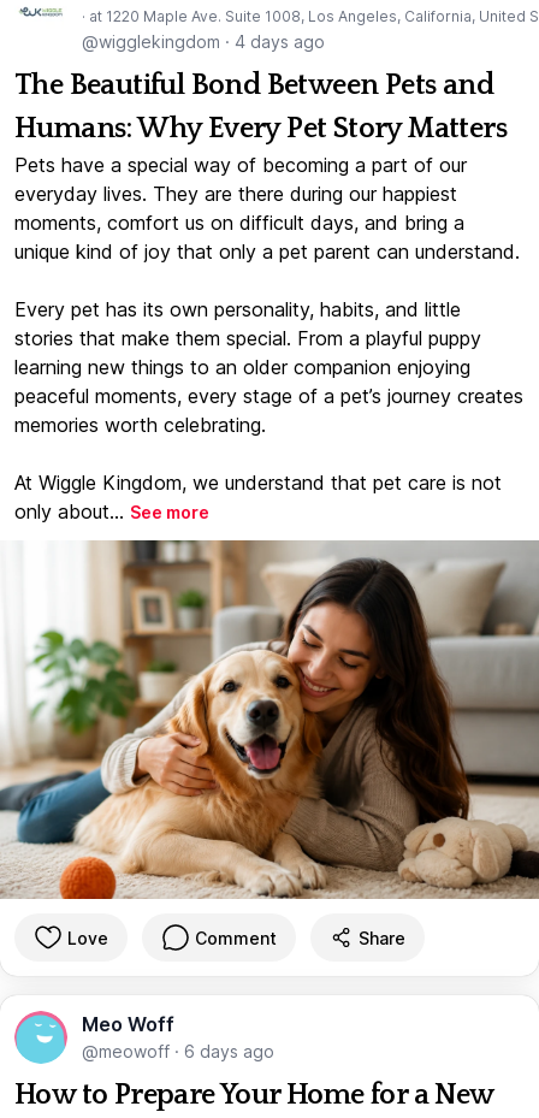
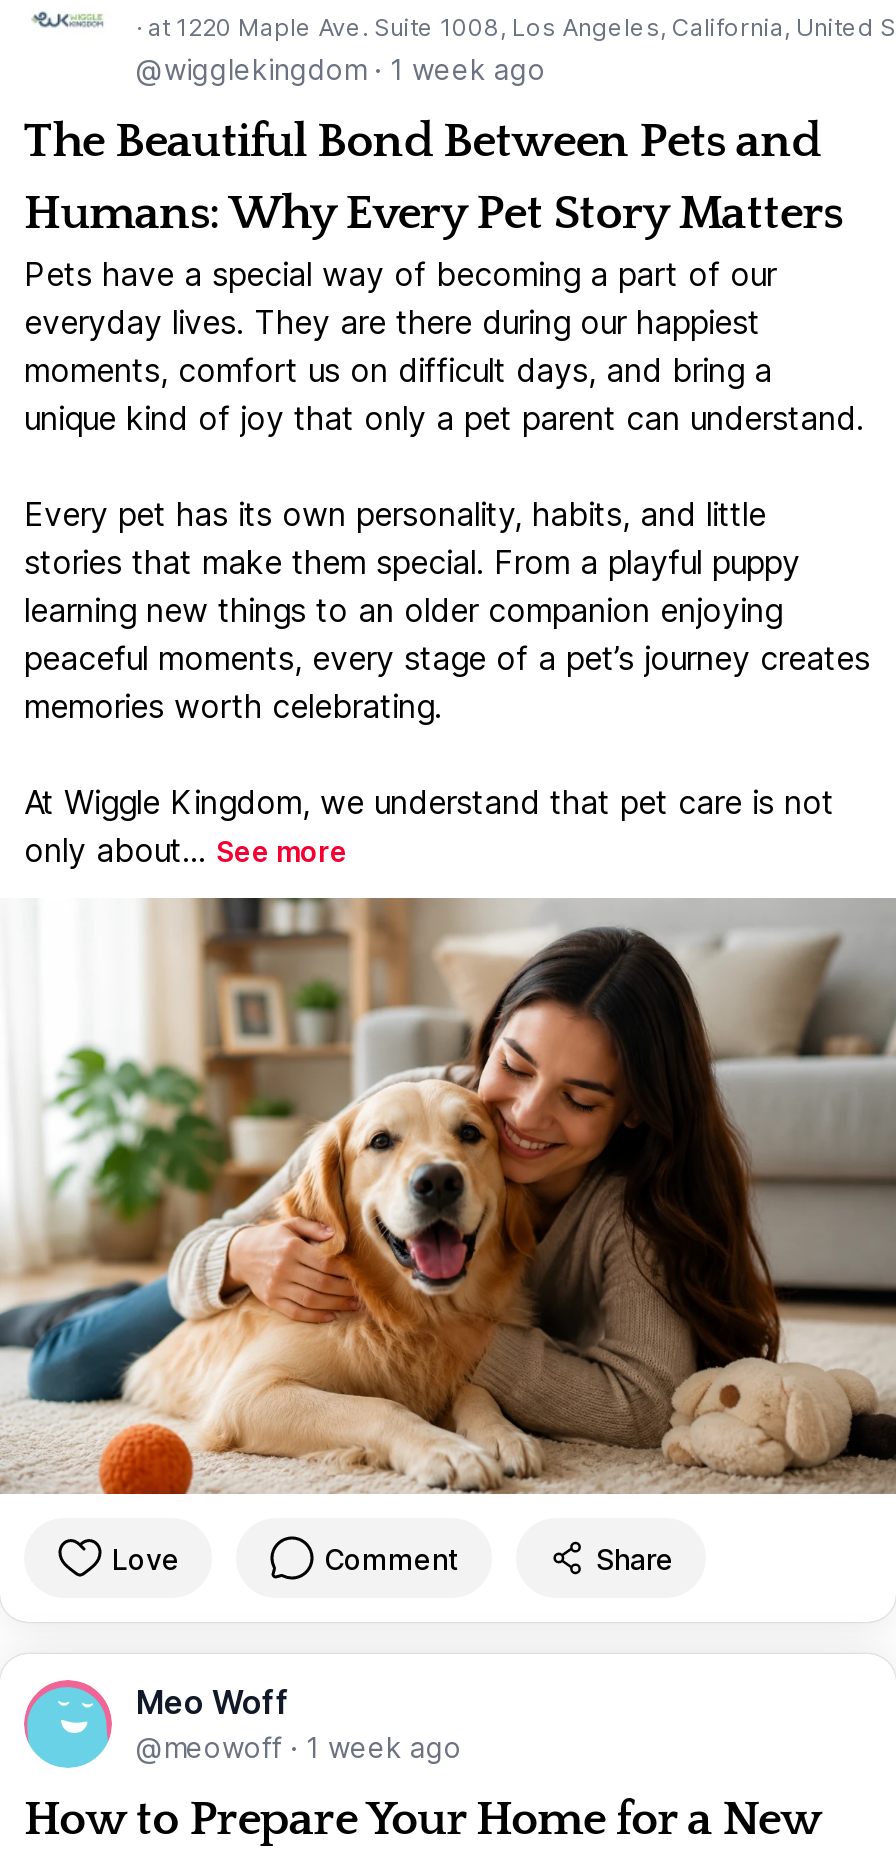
[82,31,325,52] @wigglekingdom · 4 days ago -> [136,52,546,86] @wigglekingdom · 1 week ago
[82,1041,274,1062] @meowoff · 6 days ago -> [136,1731,462,1765] @meowoff · 1 week ago

